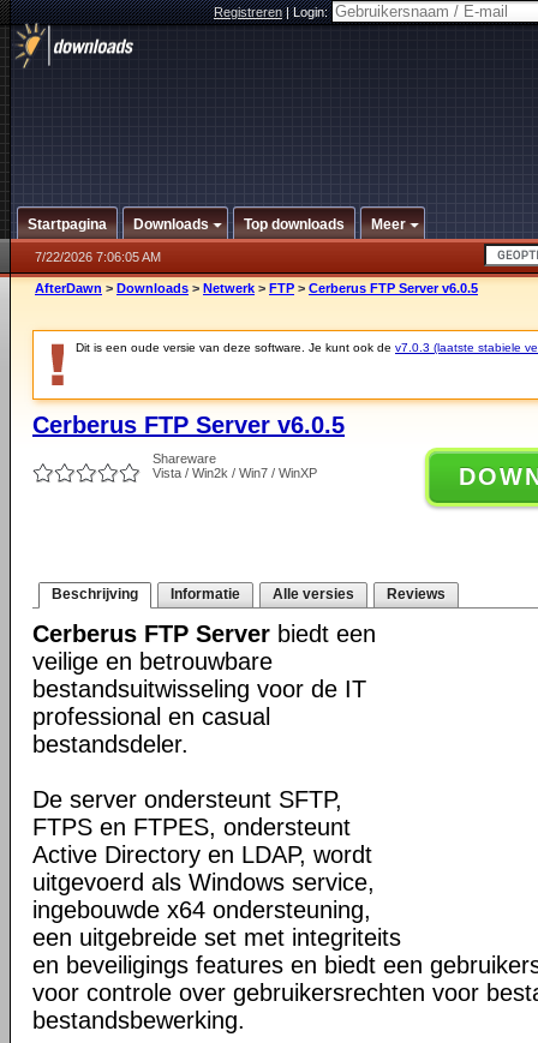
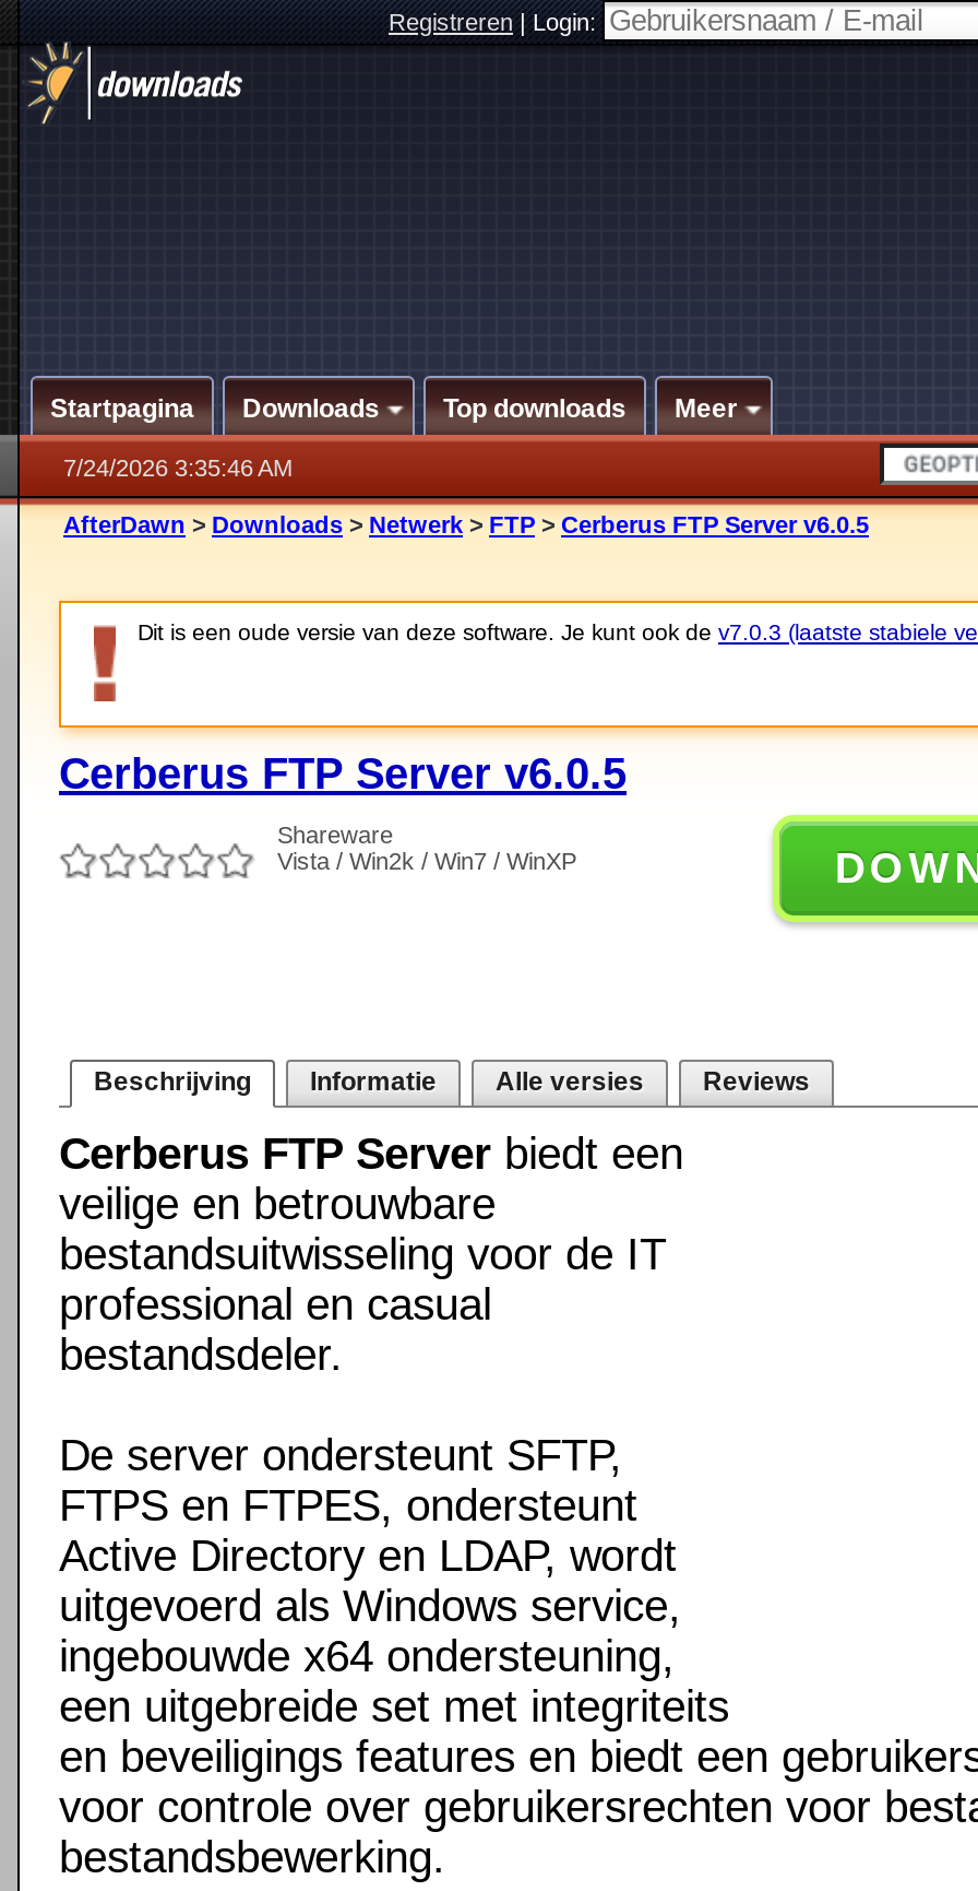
[35,250,161,264] 7/22/2026 7:06:05 AM -> [63,454,293,481] 7/24/2026 3:35:46 AM

